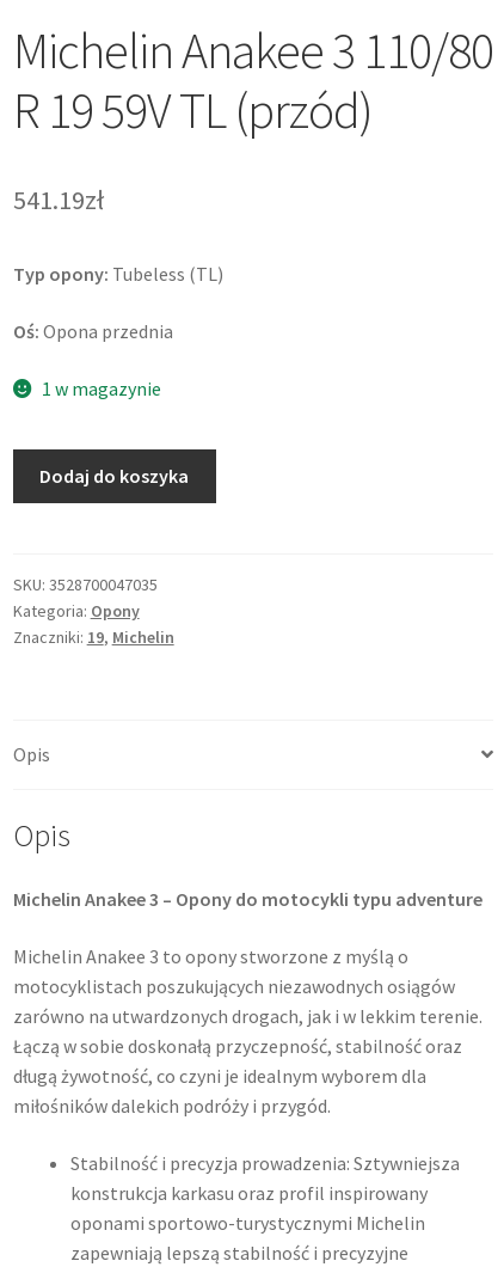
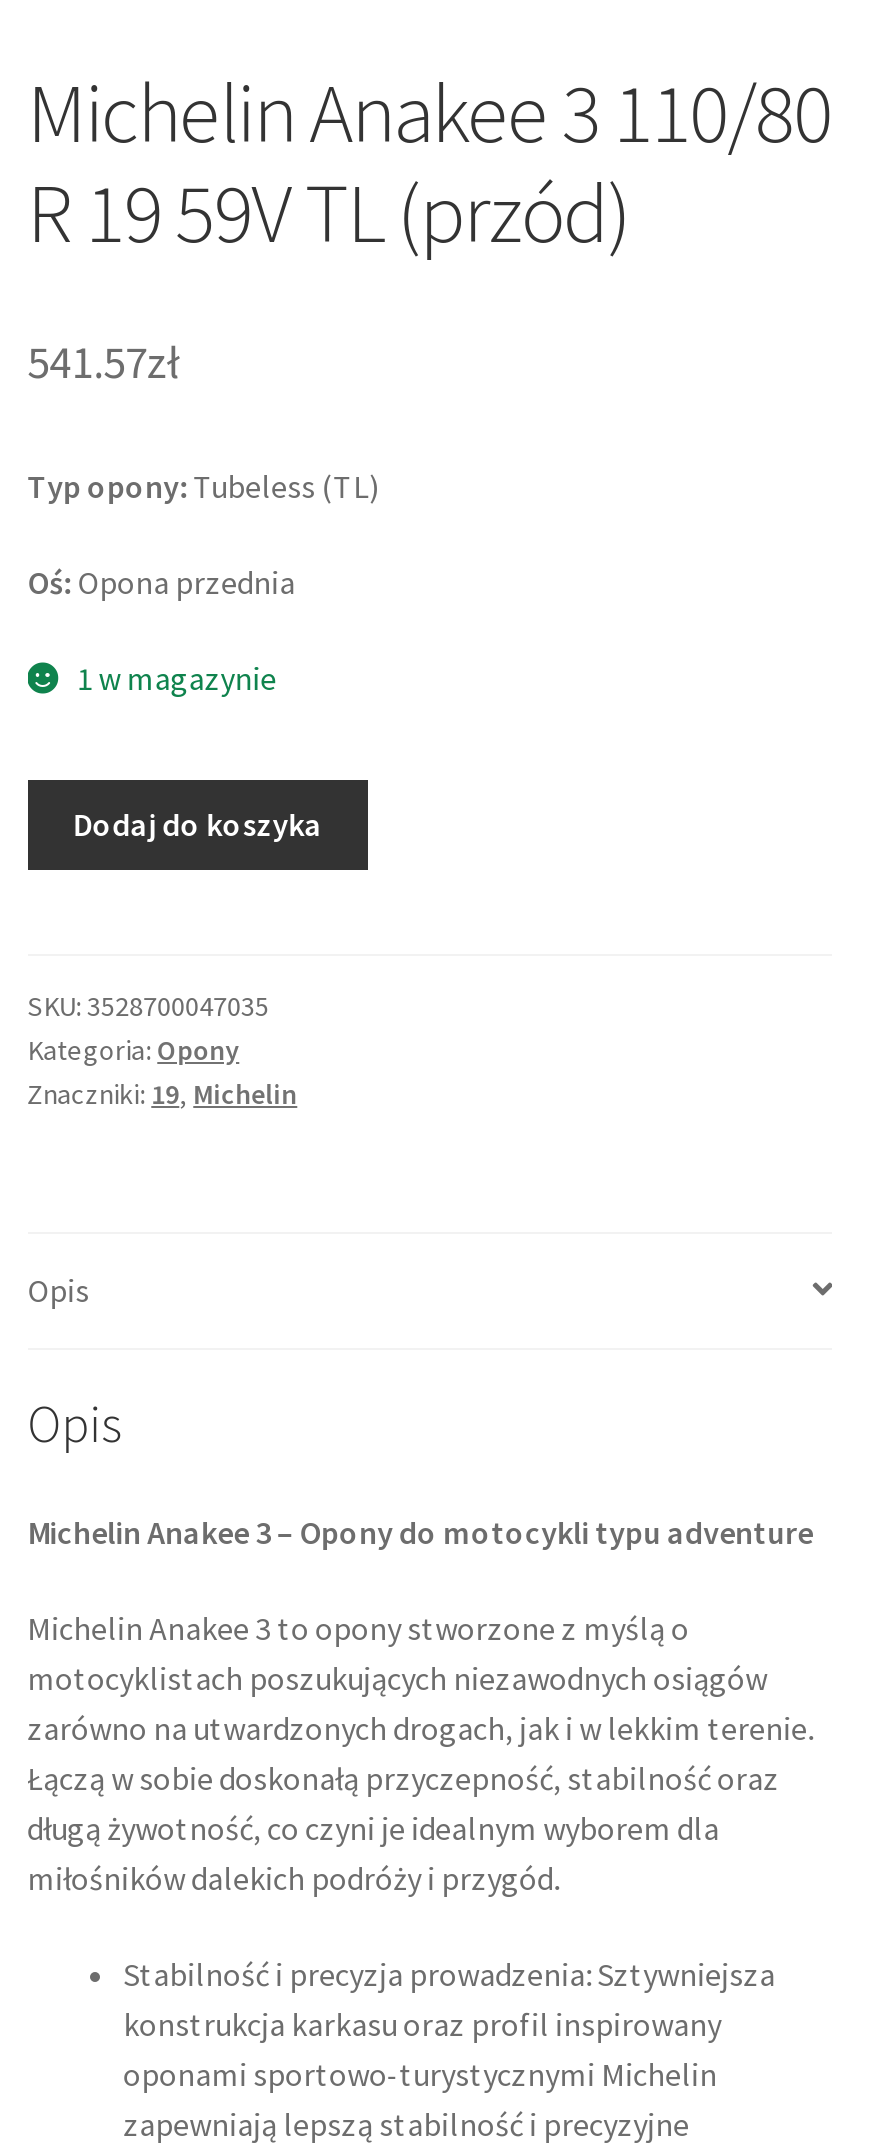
[13,183,103,217] 541.19zł -> [27,335,179,391] 541.57zł

